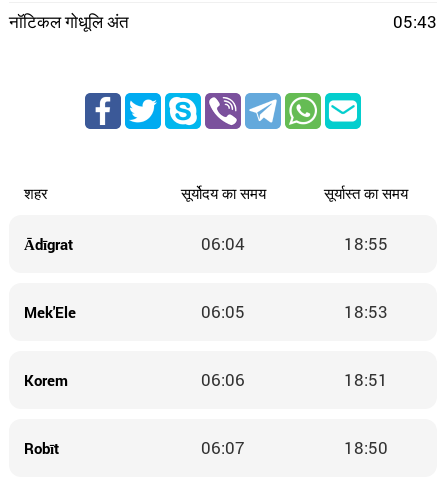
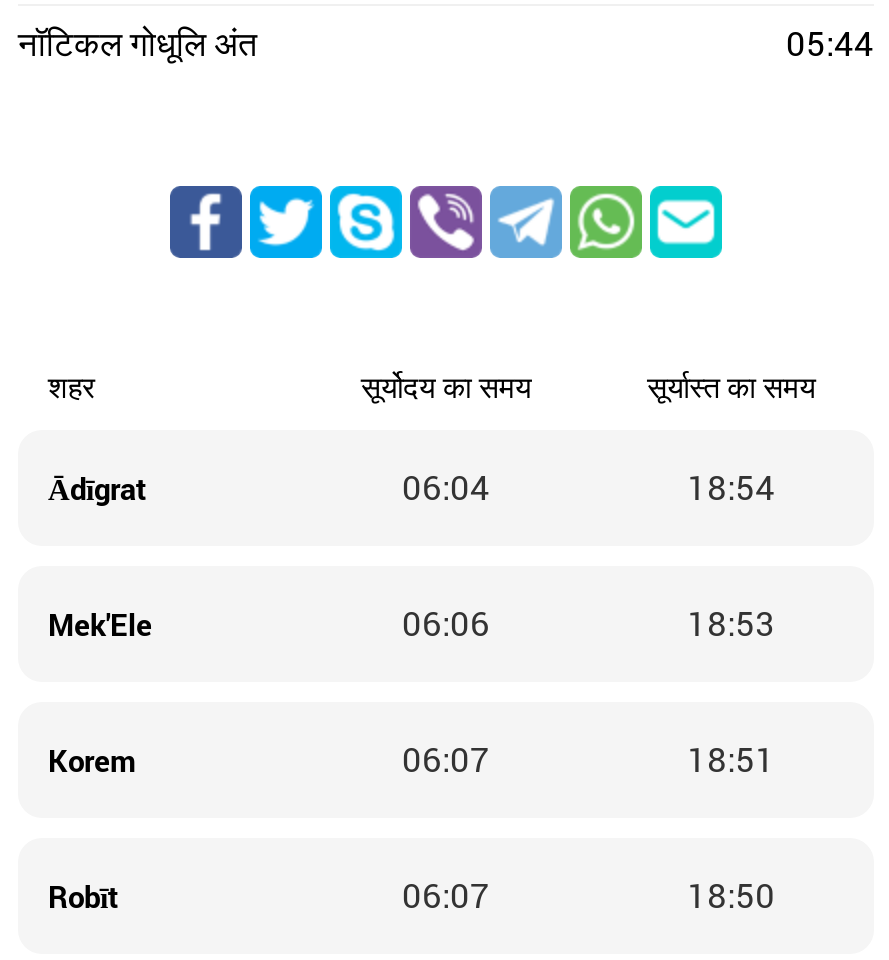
[393,10,437,33] 05:43 -> [786,20,874,66] 05:44
[344,232,388,255] 18:55 -> [687,464,775,510] 18:54
[201,300,245,323] 06:05 -> [402,600,490,646] 06:06
[201,368,245,391] 06:06 -> [402,736,490,782] 06:07

